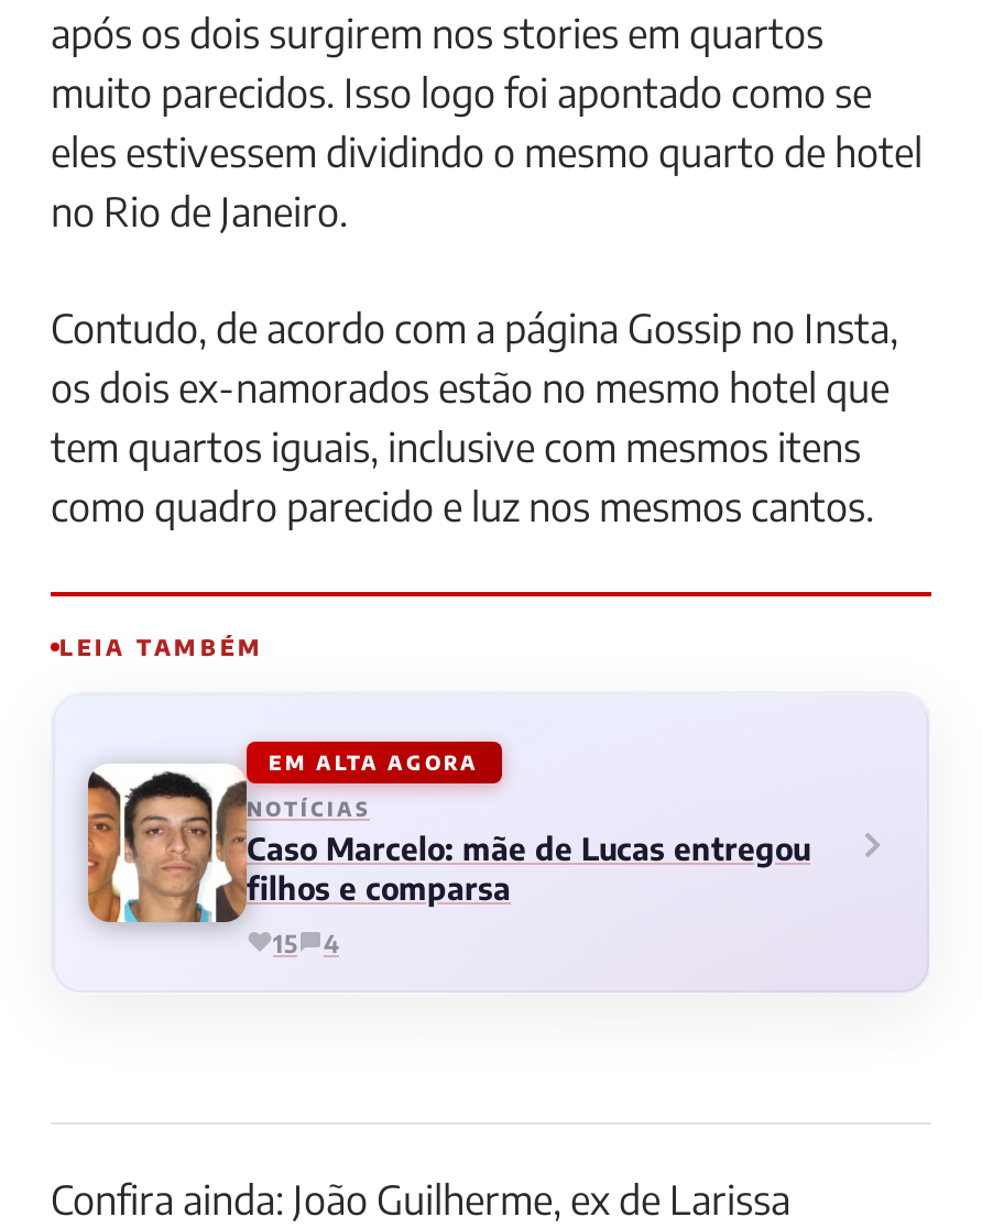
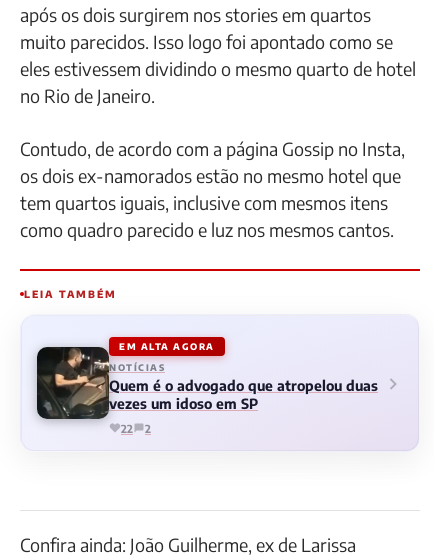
[86,764,810,924] [image] | Caso Marcelo: mãe de Lucas entregou | filhos e comparsa -> [36,346,378,420] [image] | Quem é o advogado que atropelou duas | vezes um idoso em SP
[273,928,339,957] 15 | 4 -> [121,422,151,435] 22 | 2

